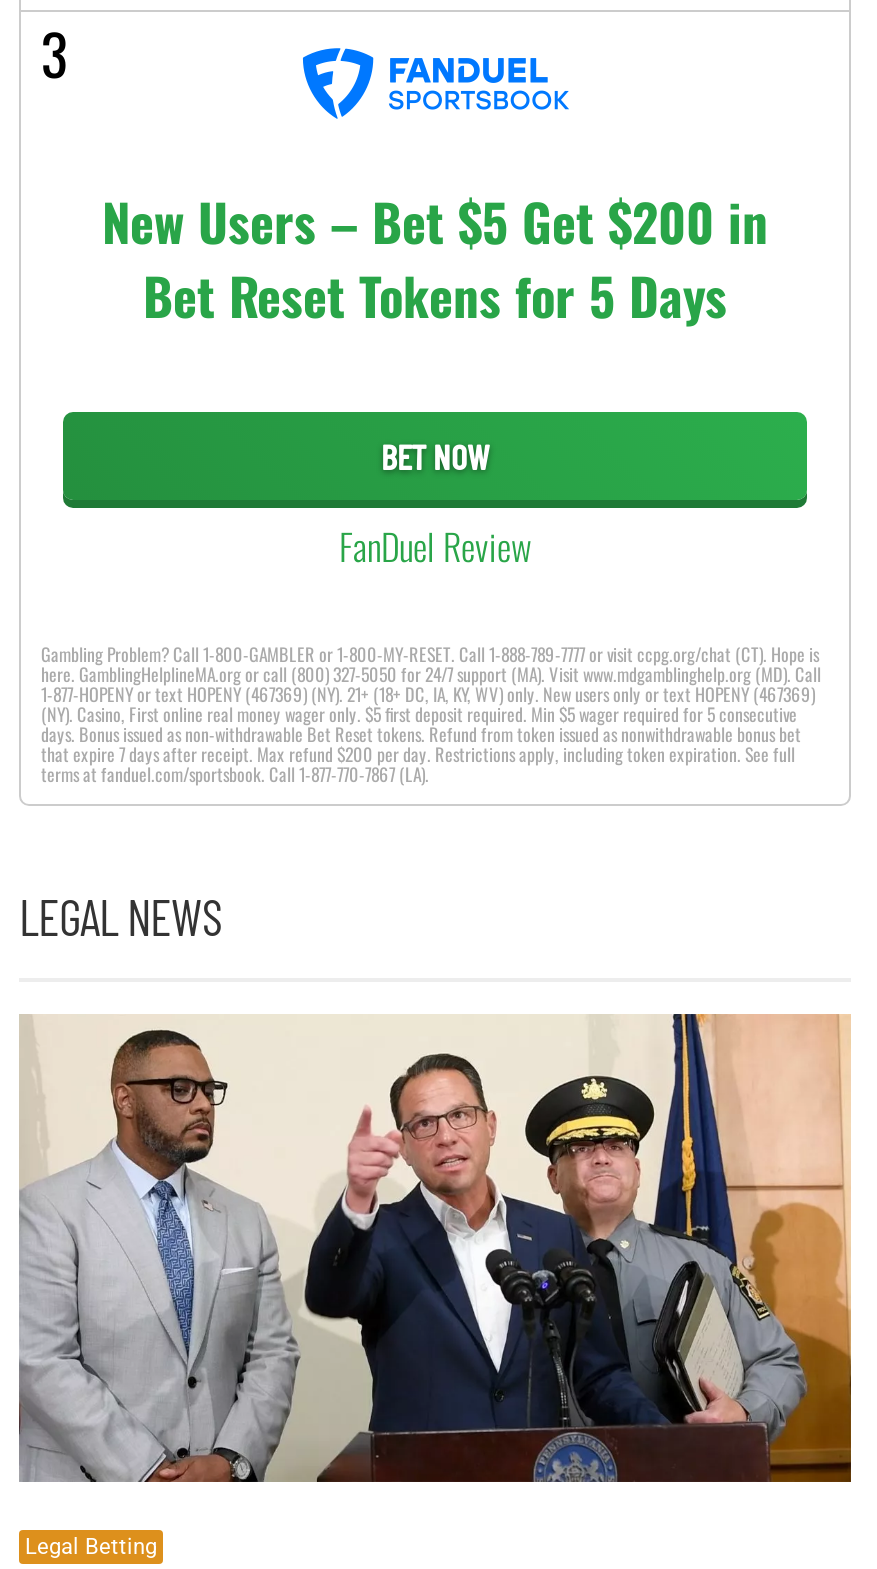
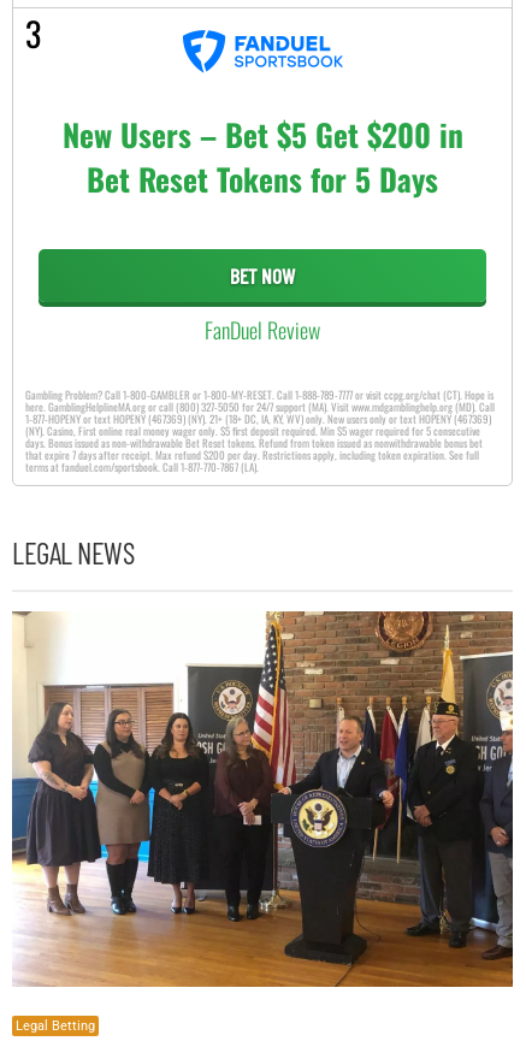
[17,1013,853,1485] [image] -> [12,610,514,988] [image]

